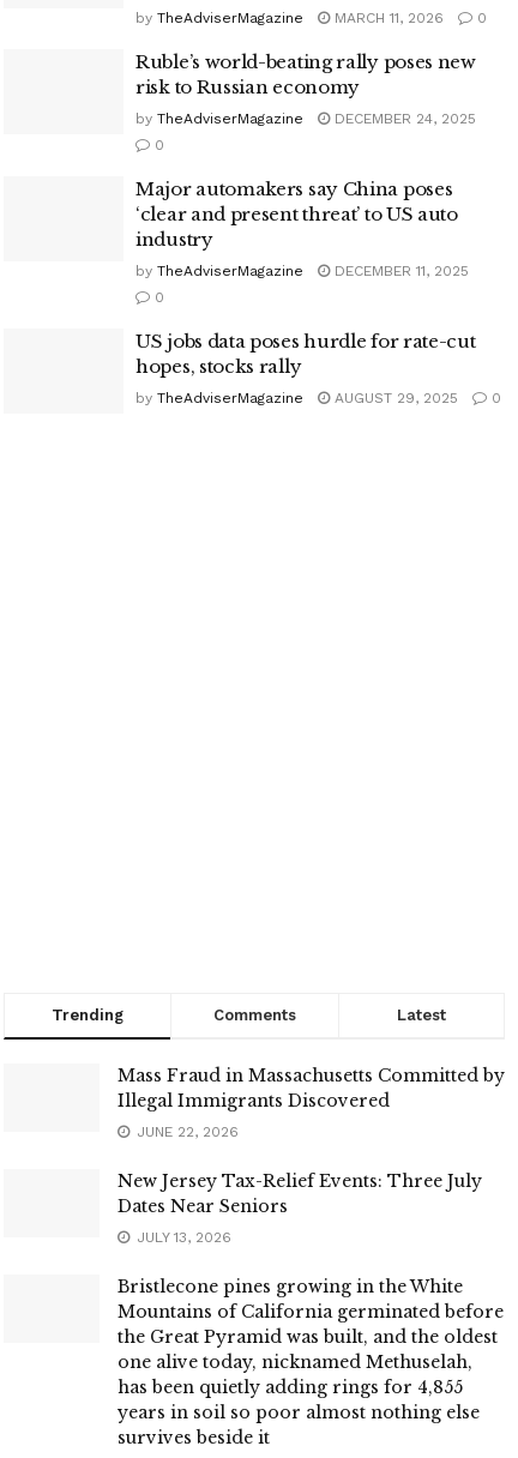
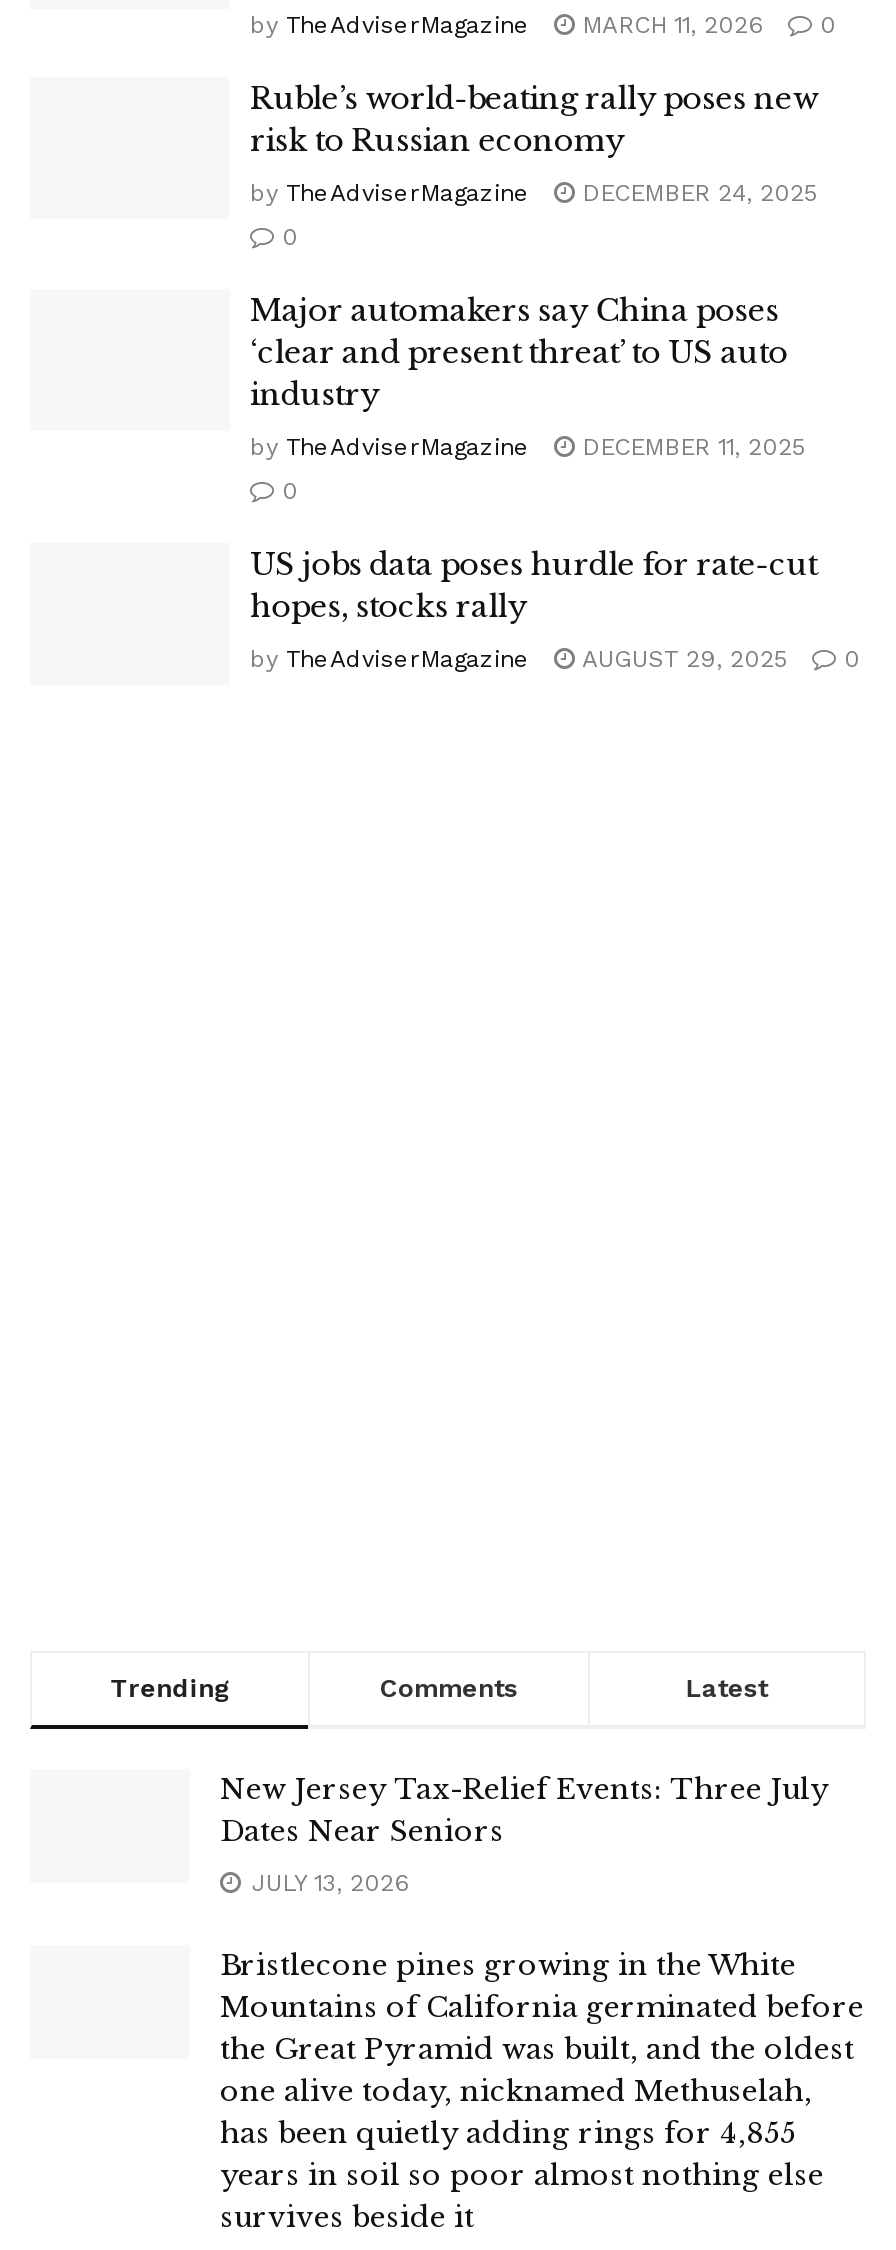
[118,1065,505,1140] Mass Fraud in Massachusetts Committed by | Illegal Immigrants Discovered | JUNE 22, 2026 -> none

